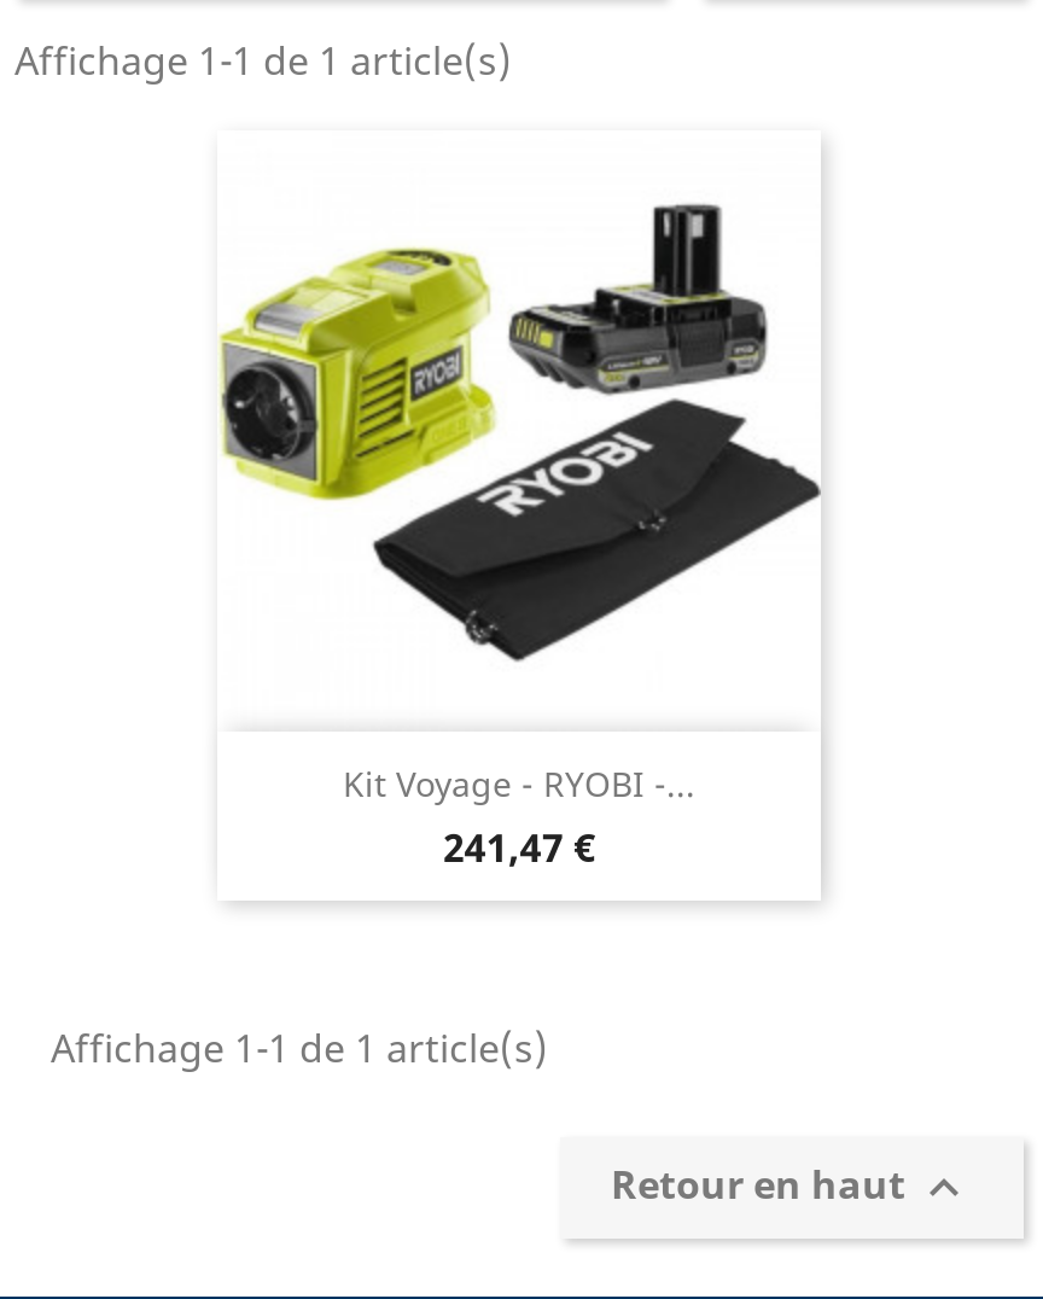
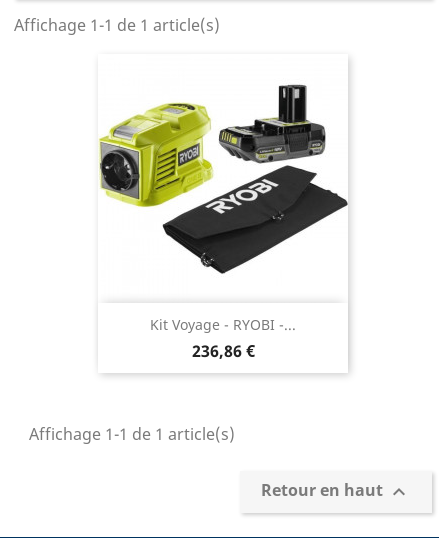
[443,821,595,875] 241,47 € -> [191,340,254,362] 236,86 €

